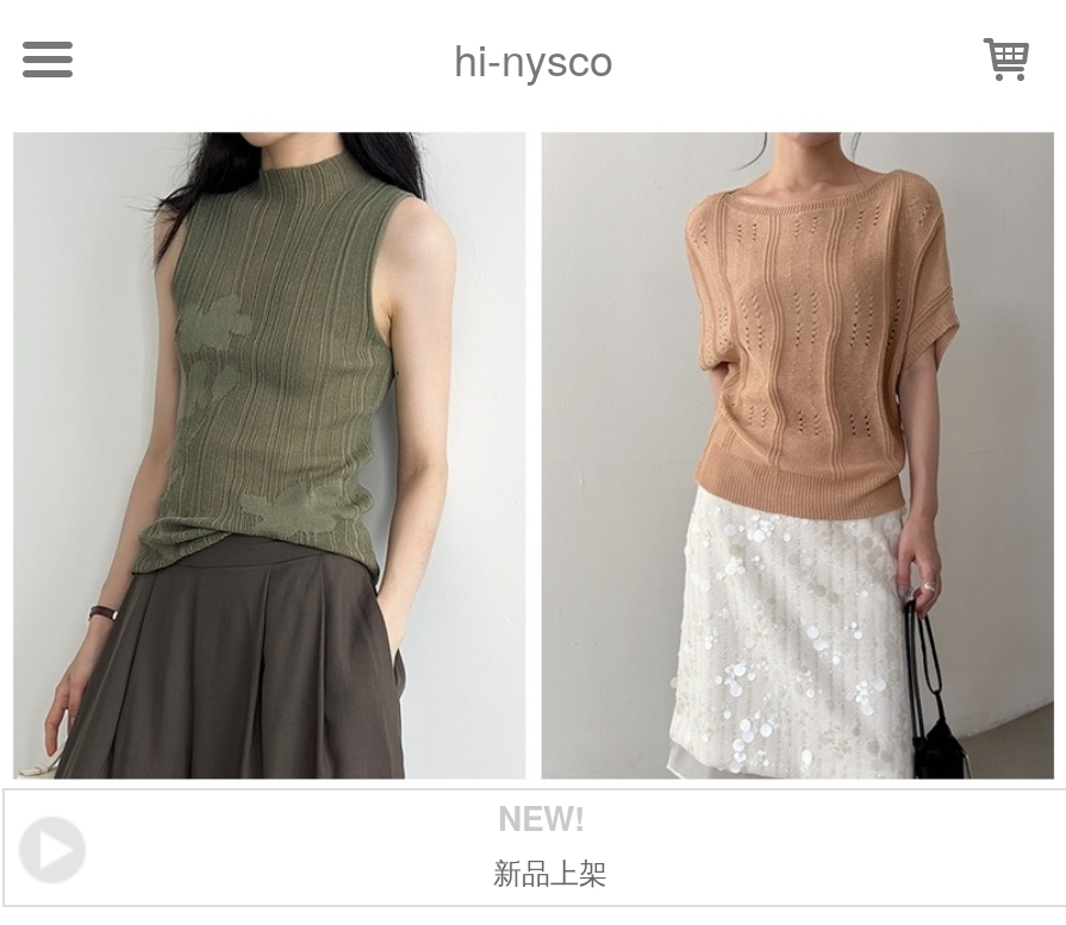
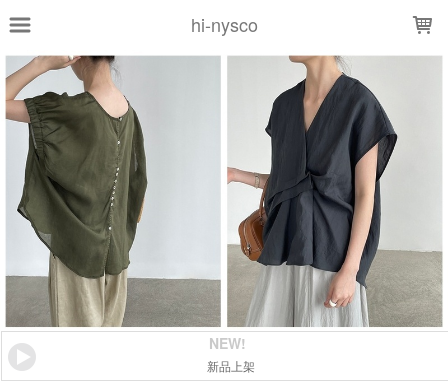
[14,131,524,781] [image] -> [5,55,221,328] [image]
[543,131,1055,779] [image] -> [228,56,442,327] [image]

